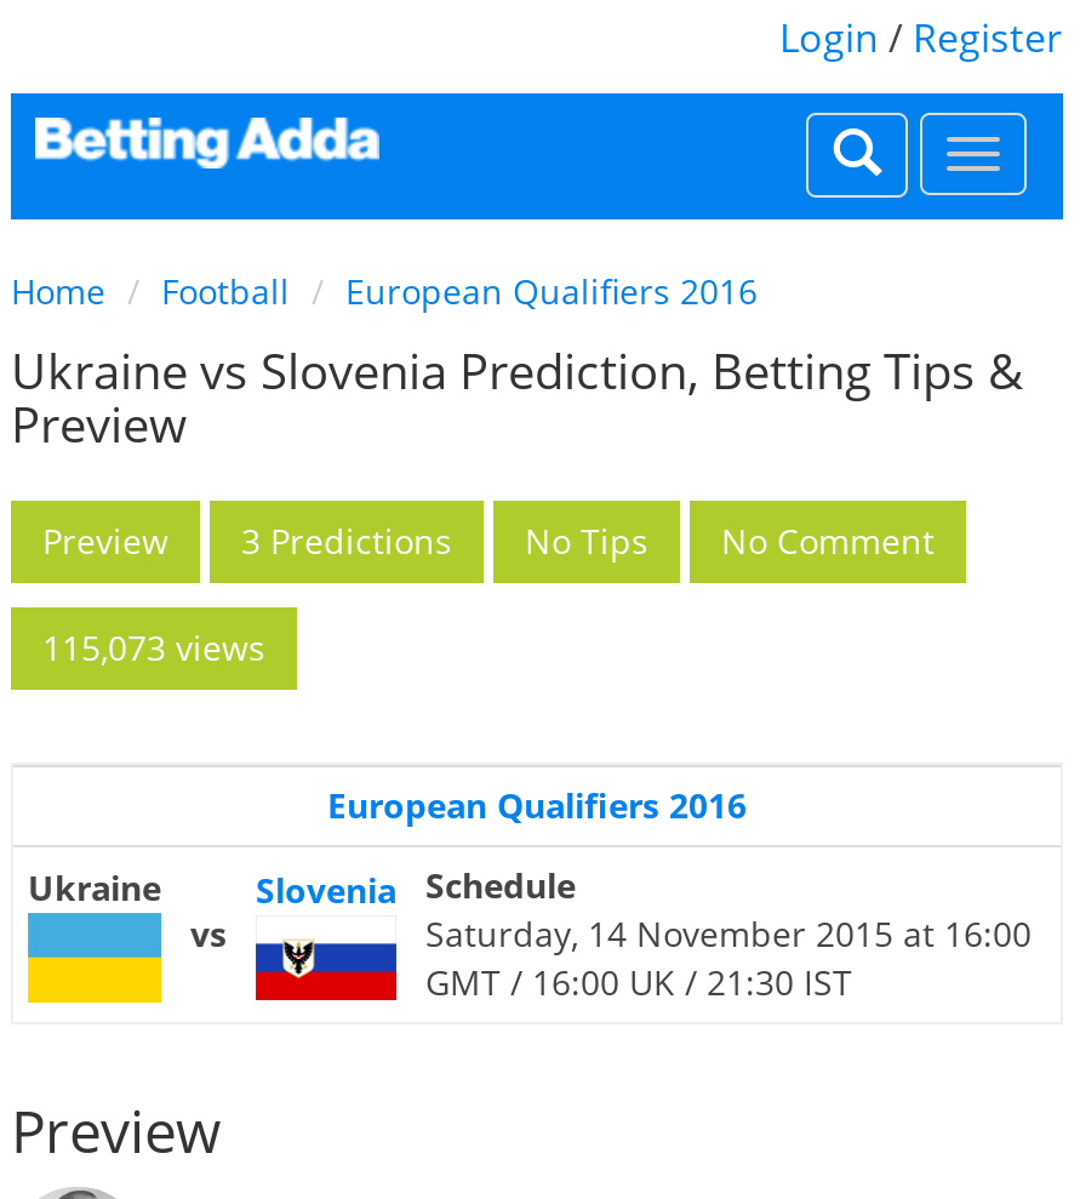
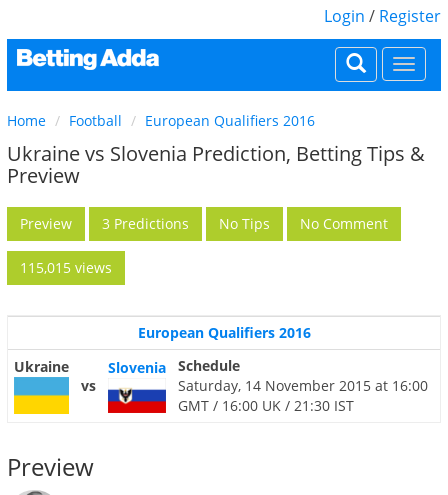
[42,624,265,670] 115,073 views -> [20,258,112,277] 115,015 views

